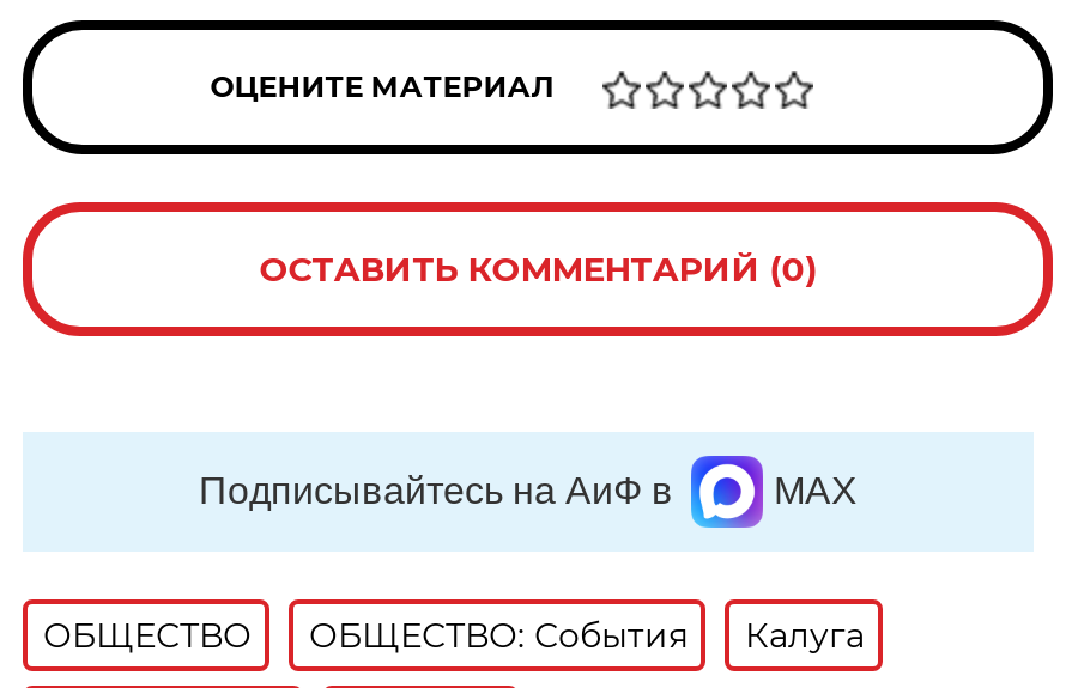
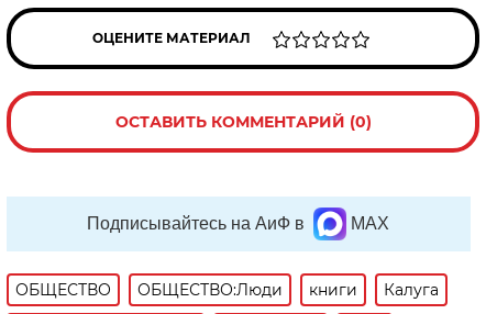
[309,614,687,657] ОБЩЕСТВО: События -> [138,280,358,300] ОБЩЕСТВО:Люди | книги

